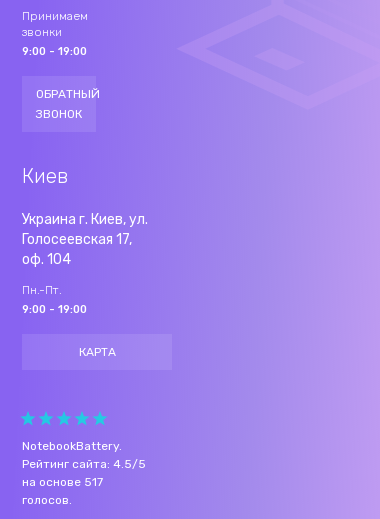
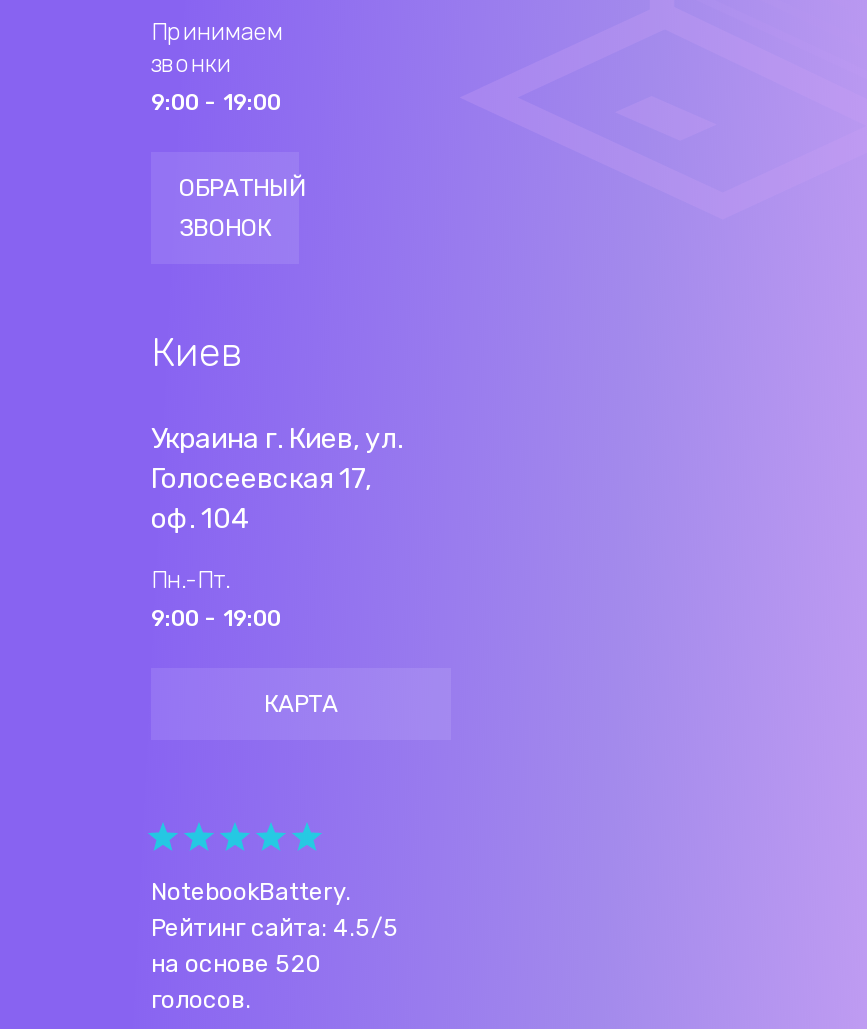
[22,475,103,489] на основе 517 -> [151,950,321,978] на основе 520

